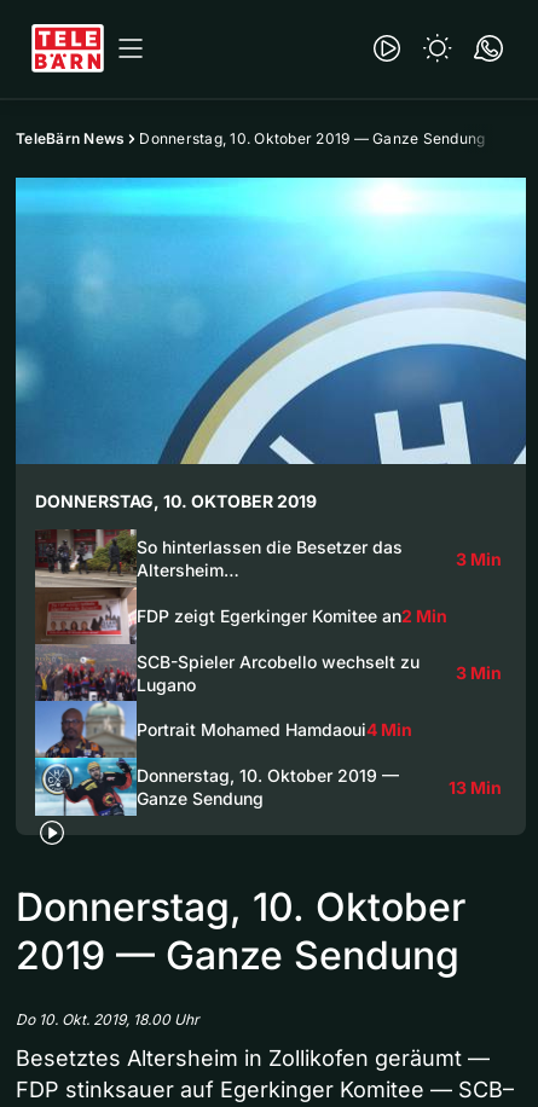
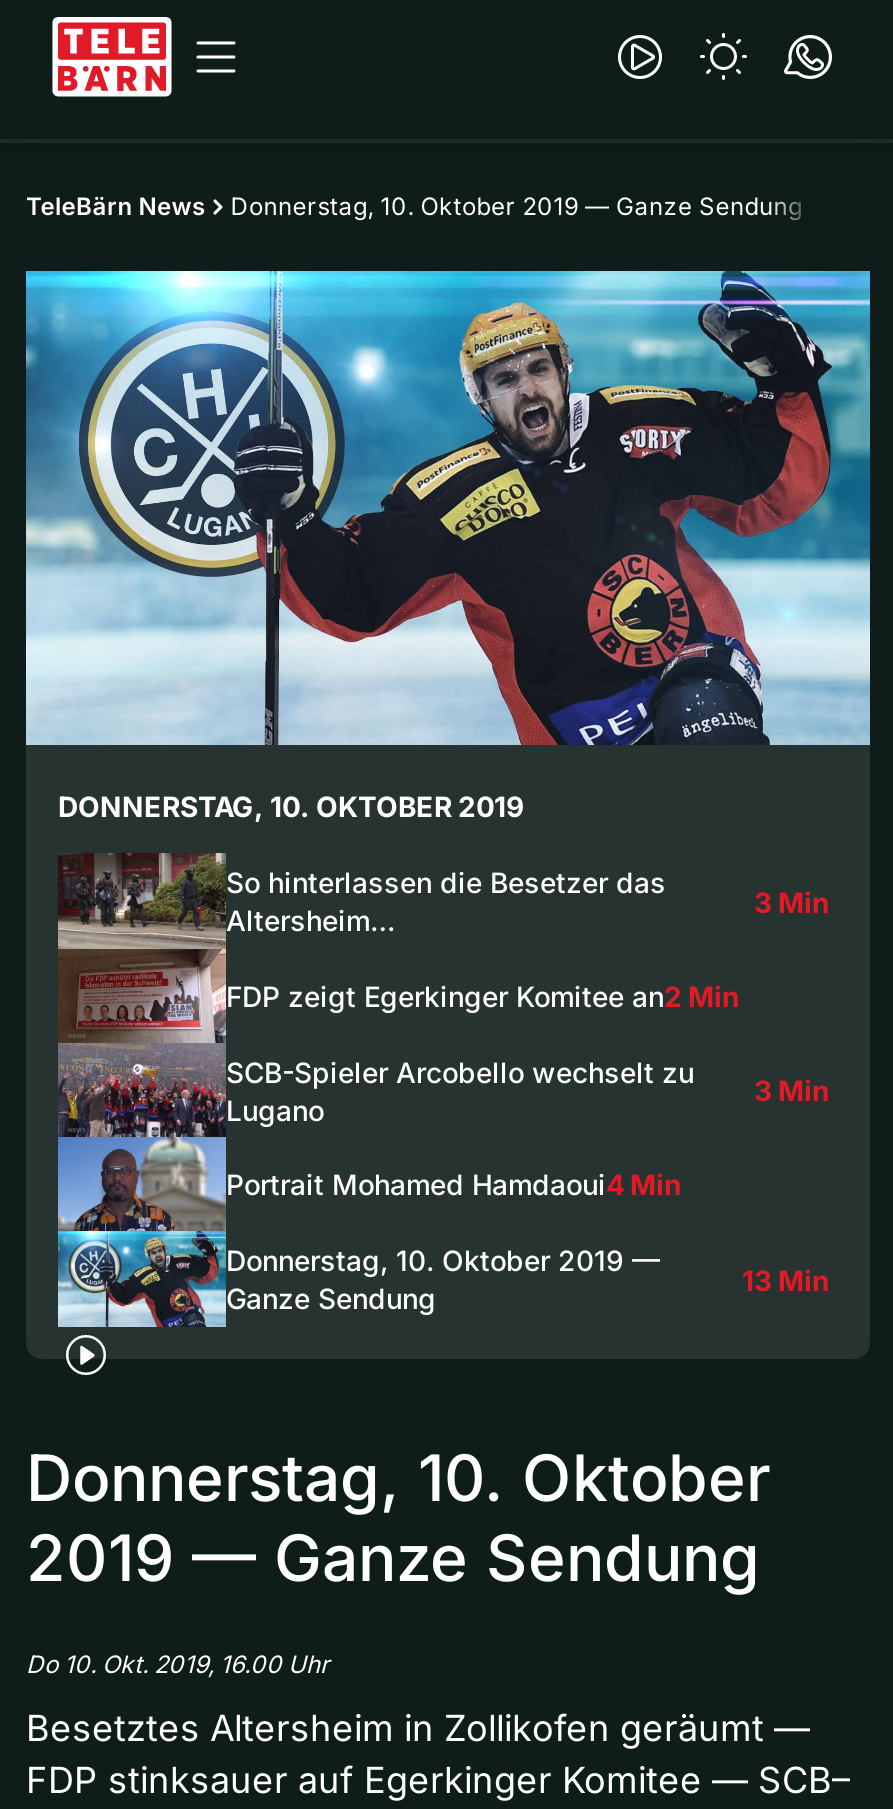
[15,176,527,465] [image] -> [24,269,872,747] [image]
[16,1010,199,1028] Do 10. Okt. 2019, 18.00 Uhr -> [26,1648,330,1678] Do 10. Okt. 2019, 16.00 Uhr

